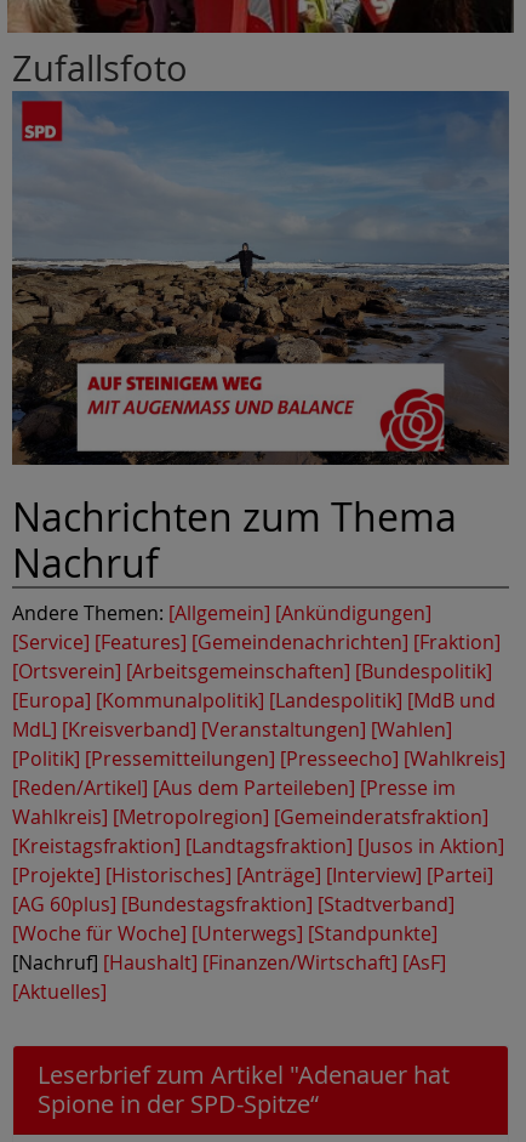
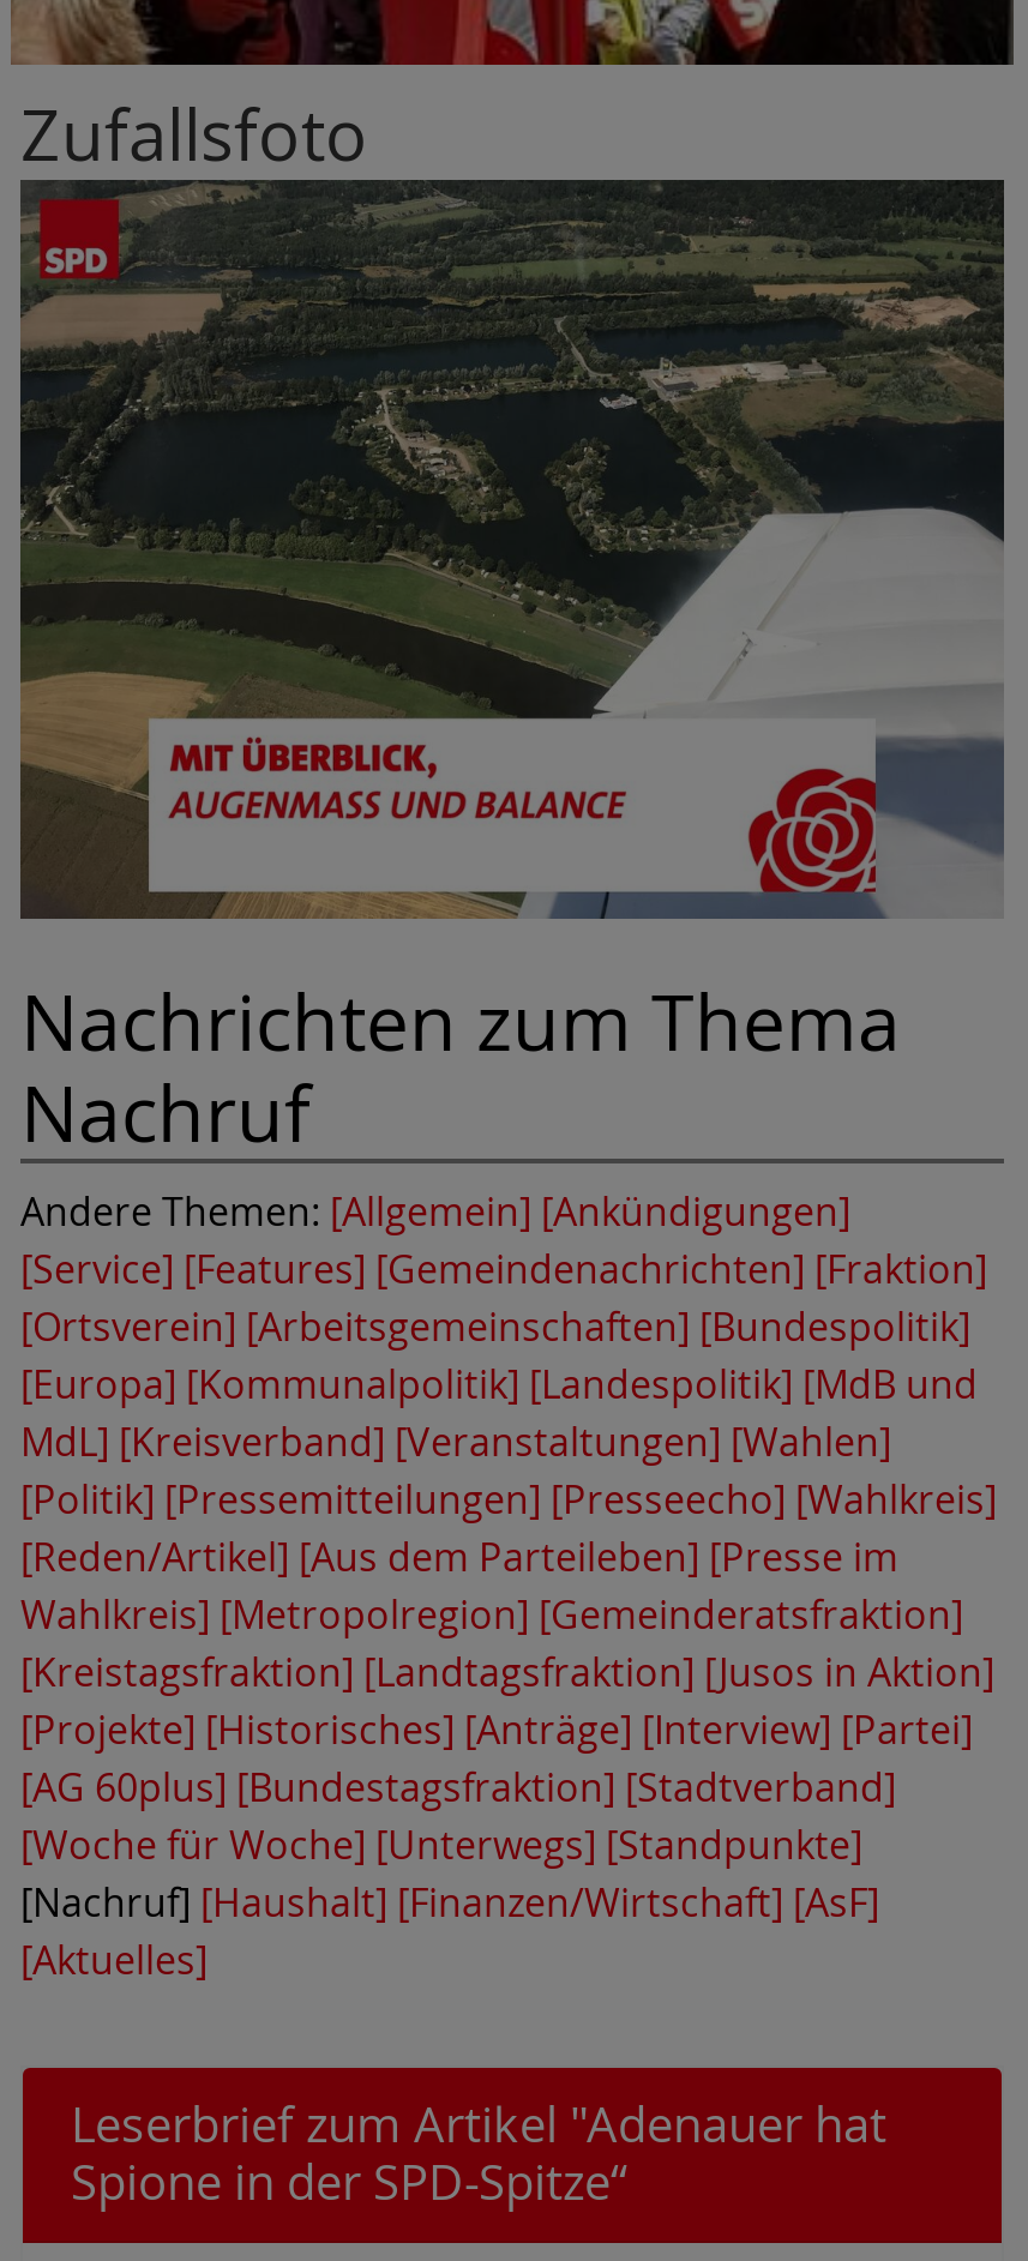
[11,90,510,466] [image] -> [18,178,1006,921] [image]

